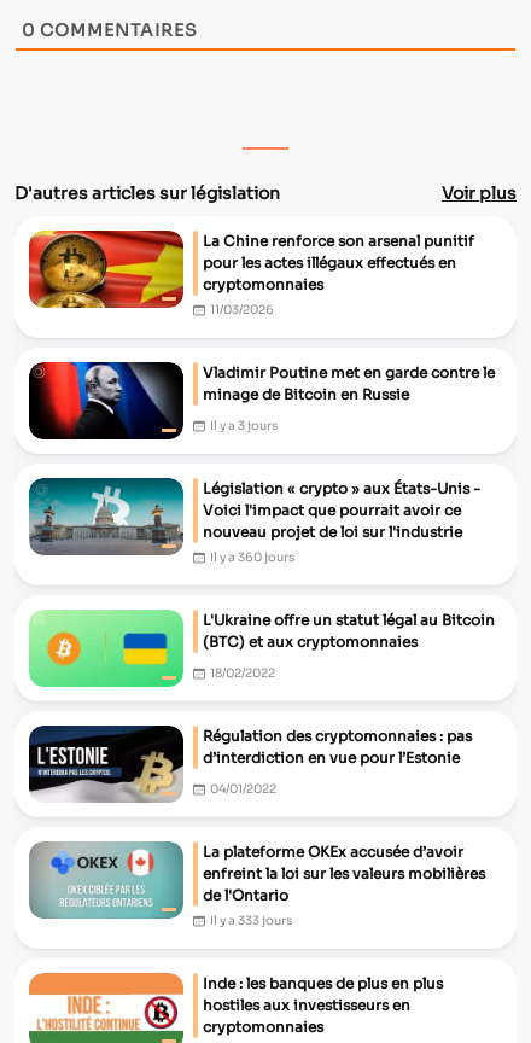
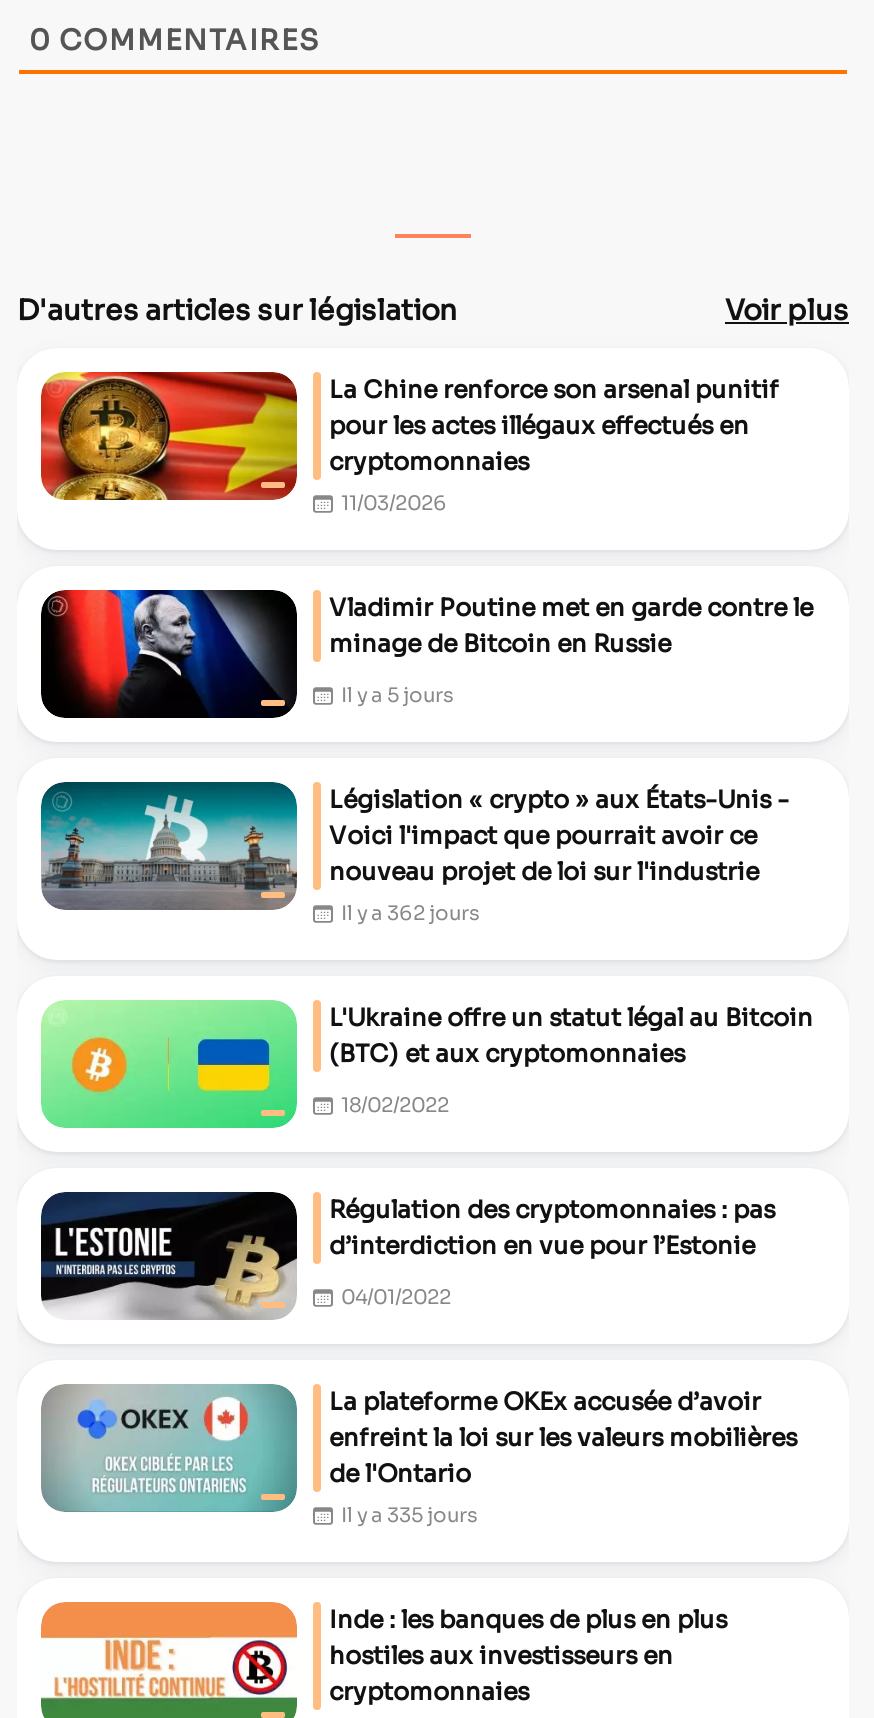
[210,418,278,434] Il y a 3 jours -> [341,682,453,708] Il y a 5 jours
[210,550,294,565] Il y a 360 jours -> [341,900,479,926] Il y a 362 jours
[210,913,292,929] Il y a 333 jours -> [341,1502,477,1528] Il y a 335 jours

